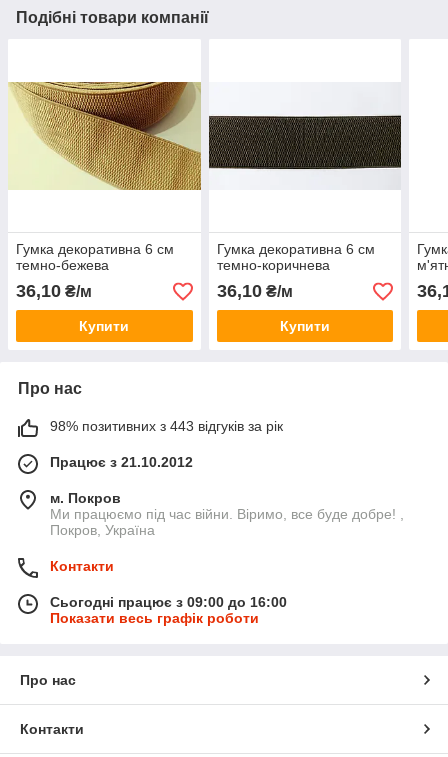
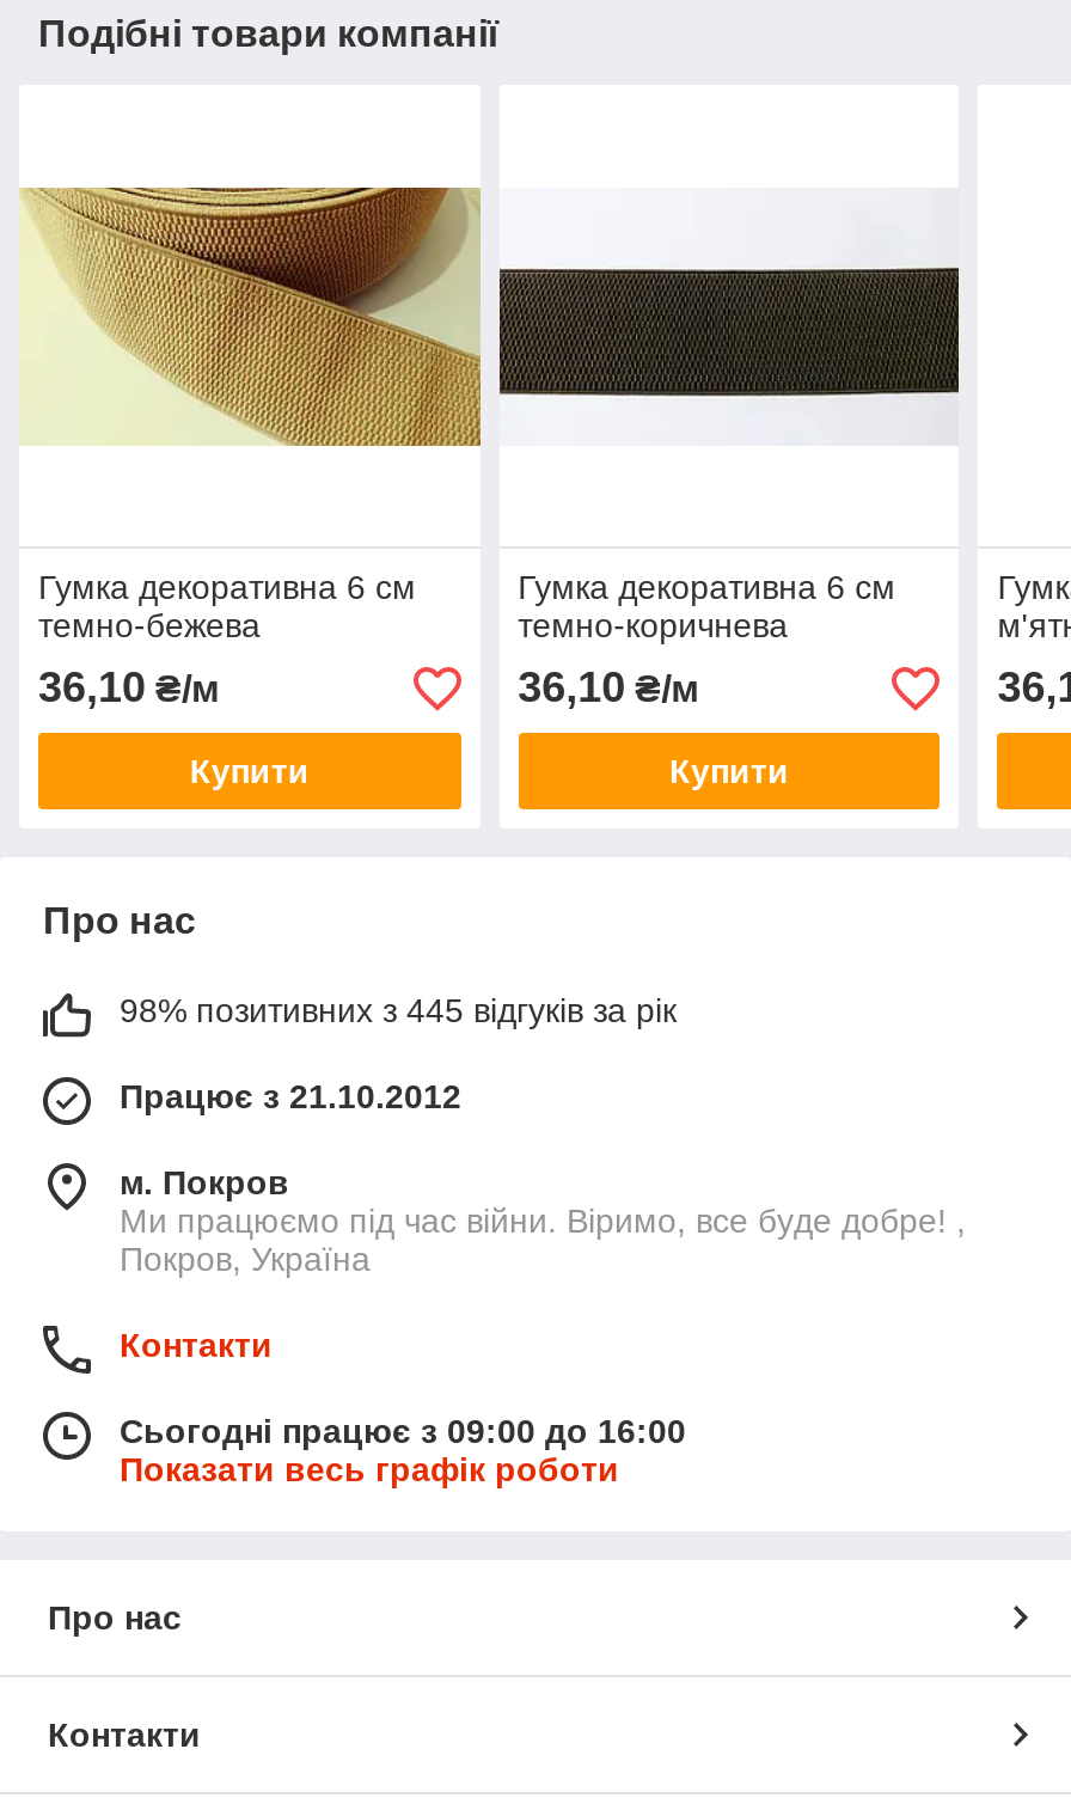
[50,418,283,434] 98% позитивних з 443 відгуків за рік -> [120,991,677,1029] 98% позитивних з 445 відгуків за рік

